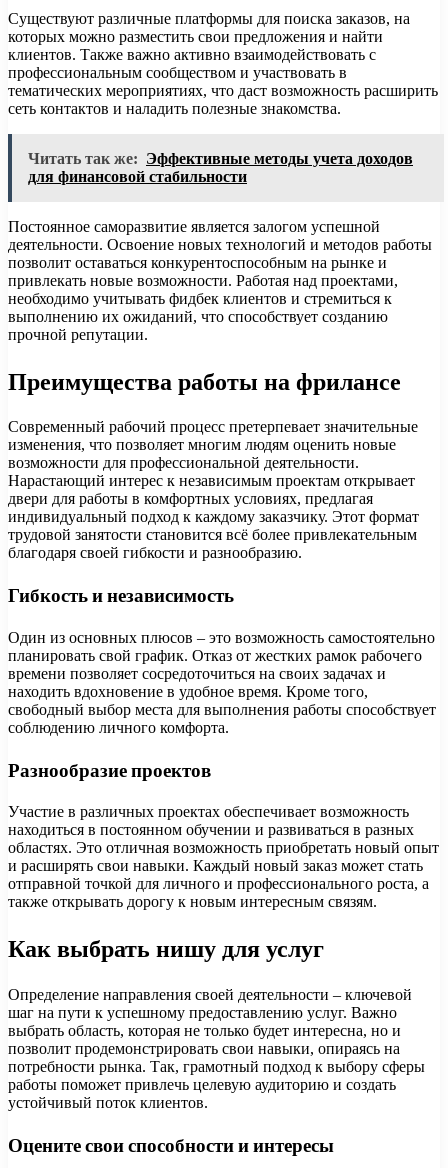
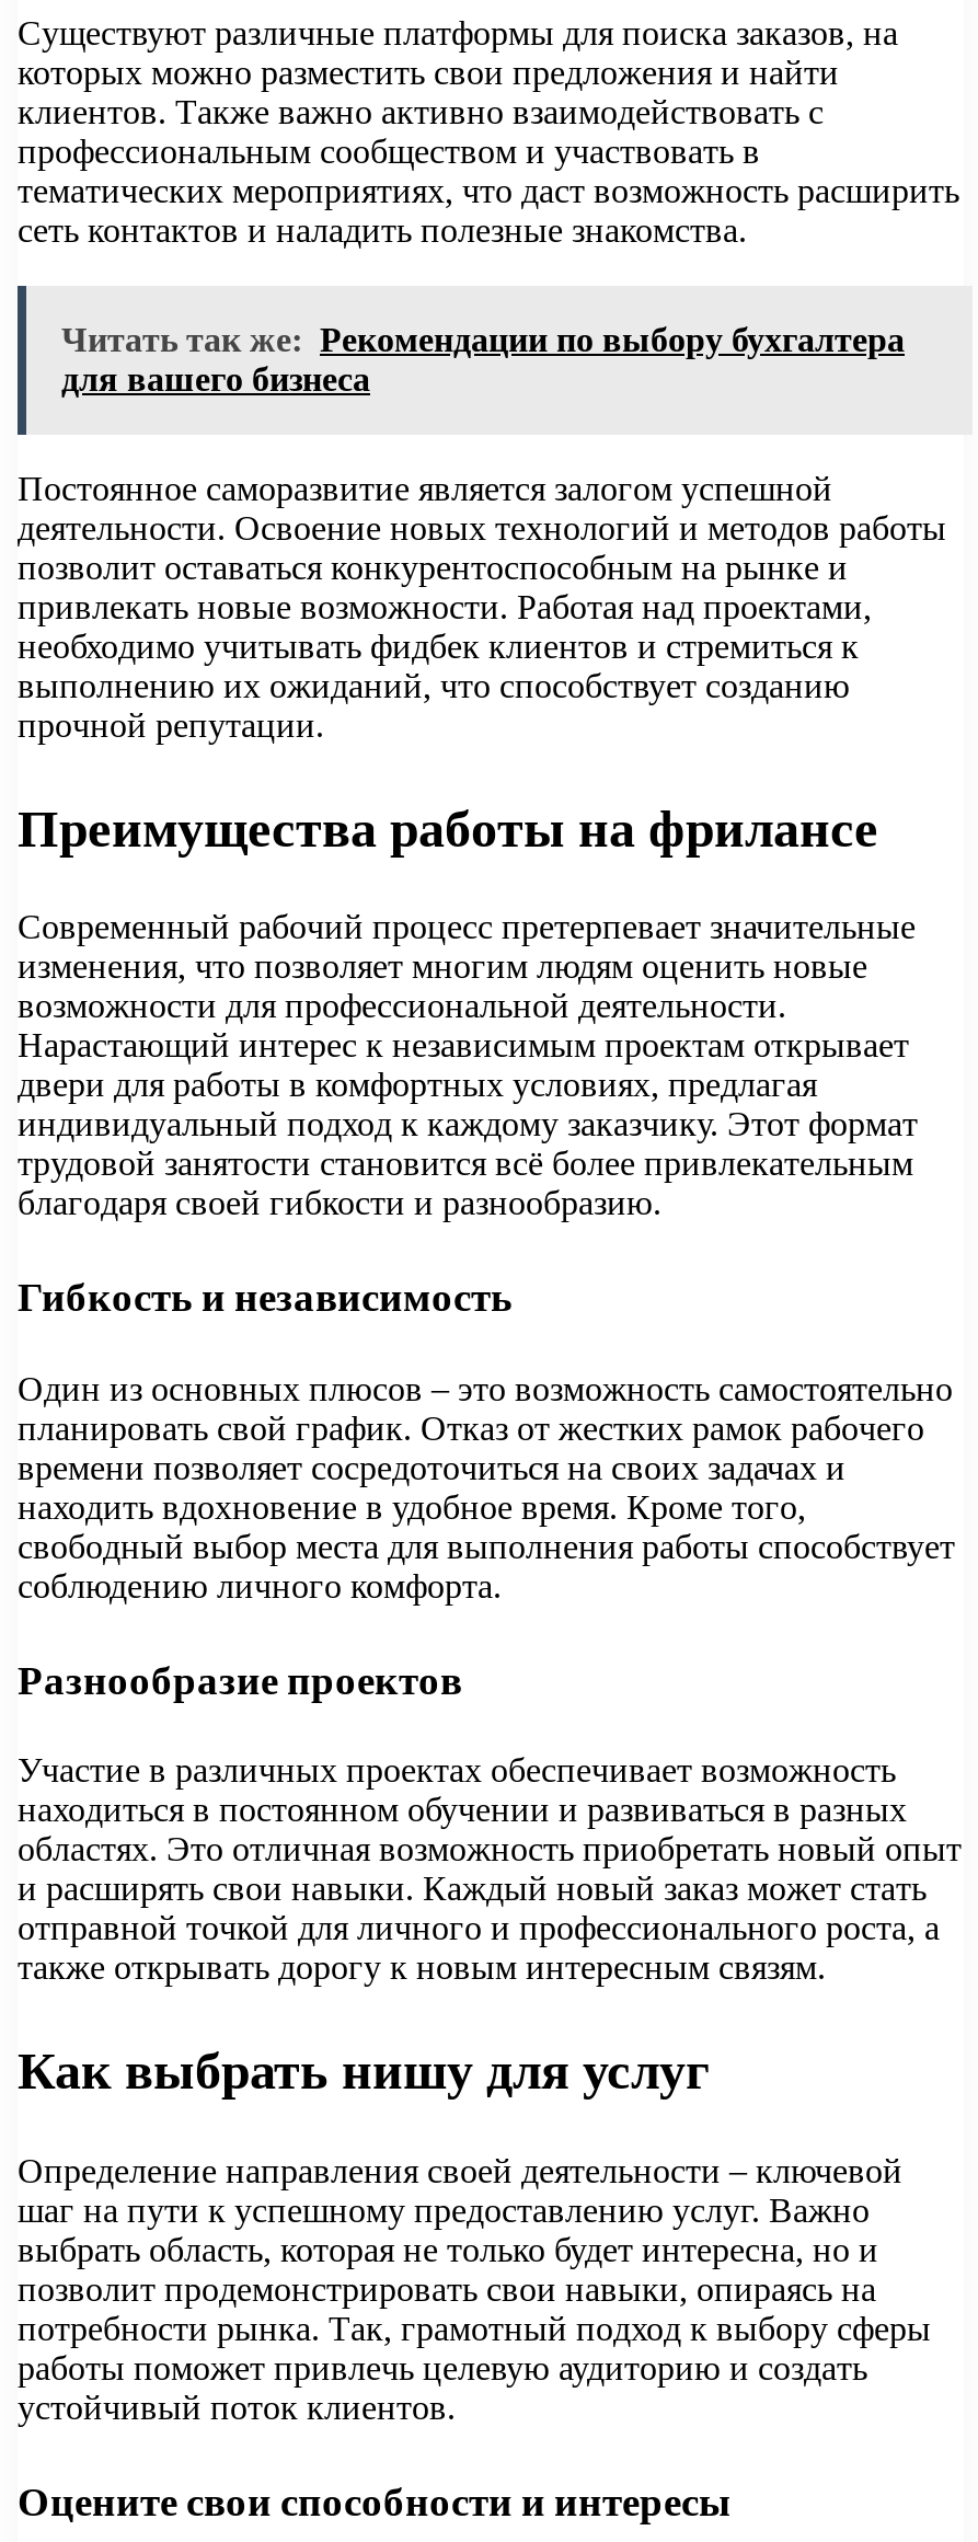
[28,150,413,167] Читать так же: Эффективные методы учета доходов -> [61,320,905,357] Читать так же: Рекомендации по выбору бухгалтера
[28,168,247,185] для финансовой стабильности -> [61,359,370,397] для вашего бизнеса

